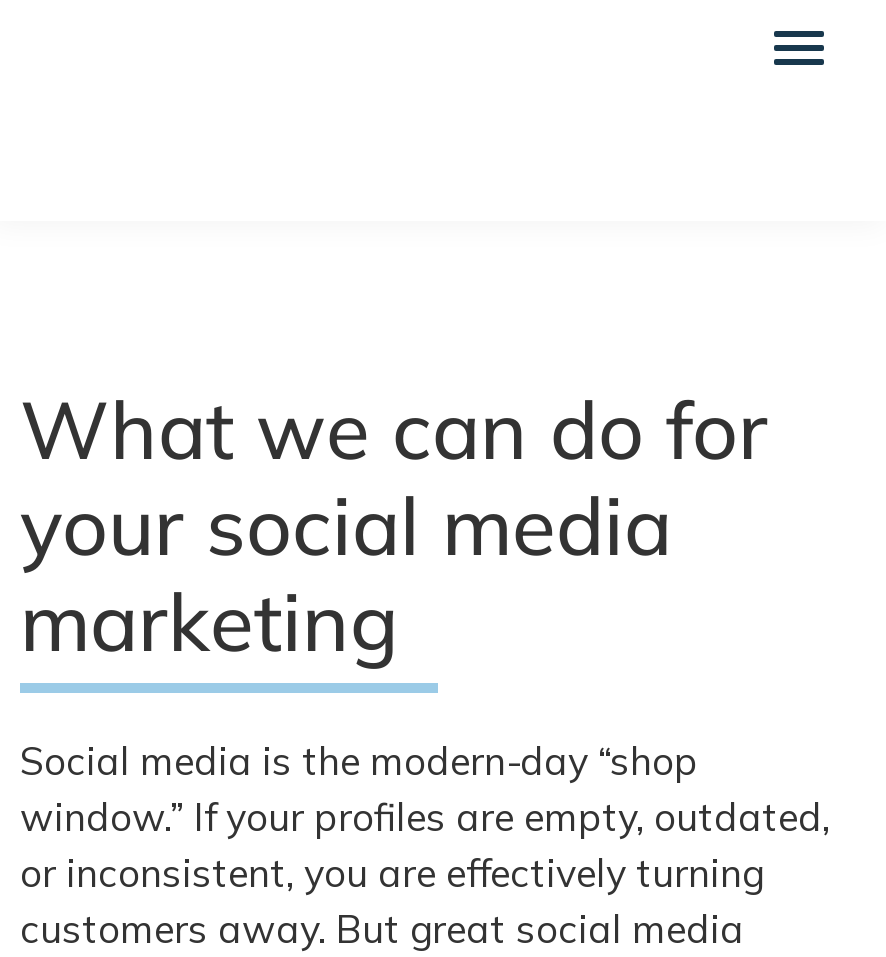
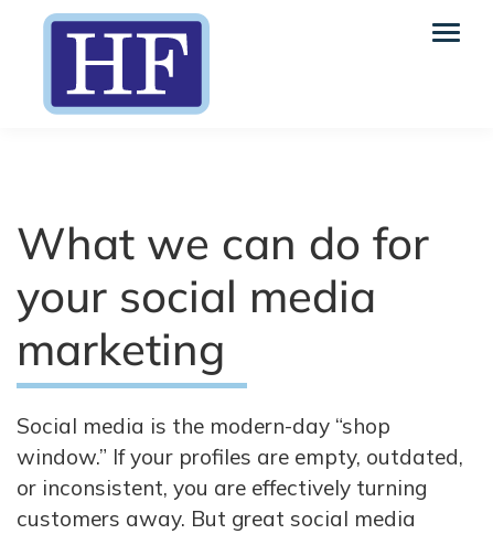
none -> [43,13,210,115] [image]

